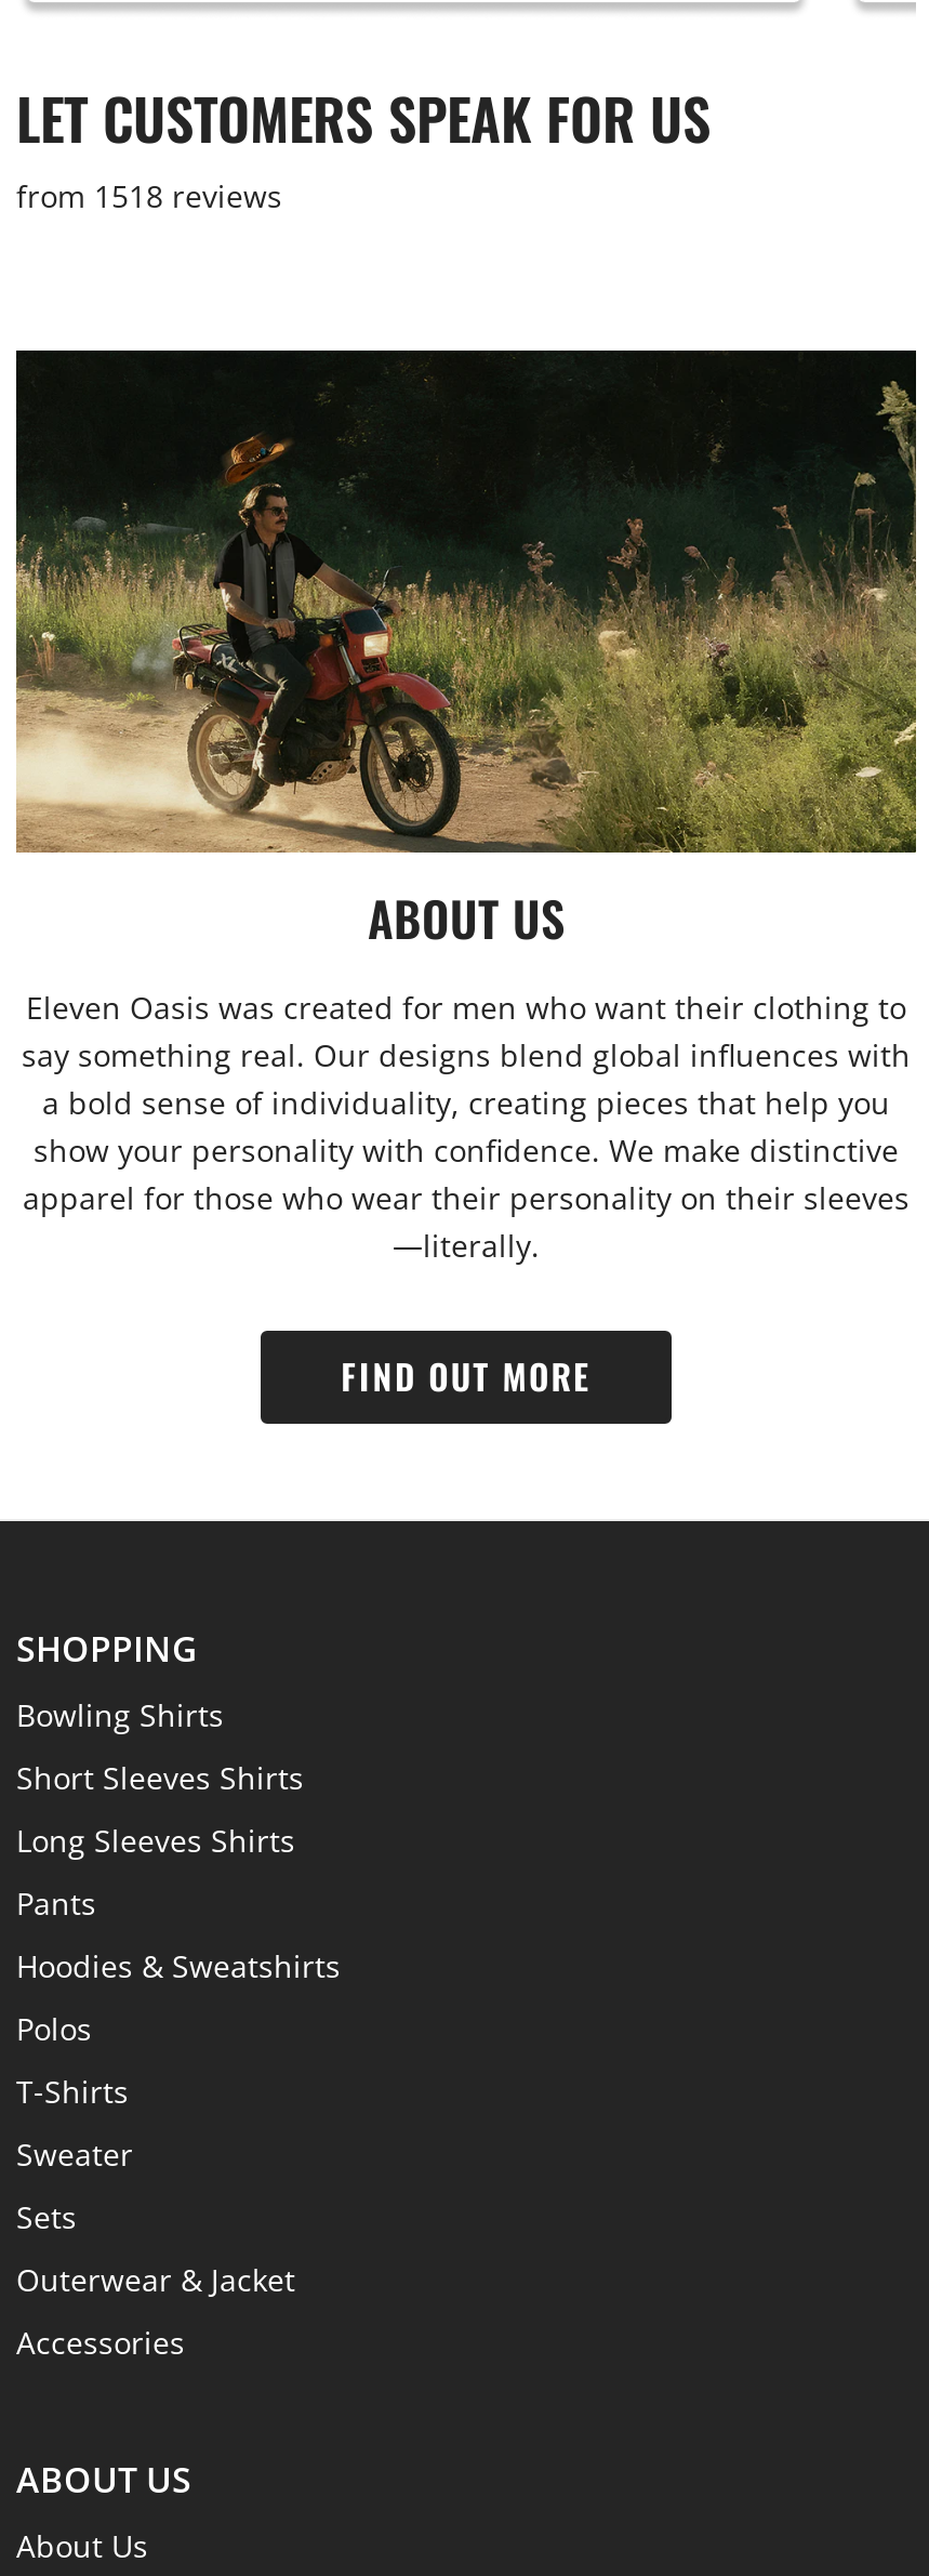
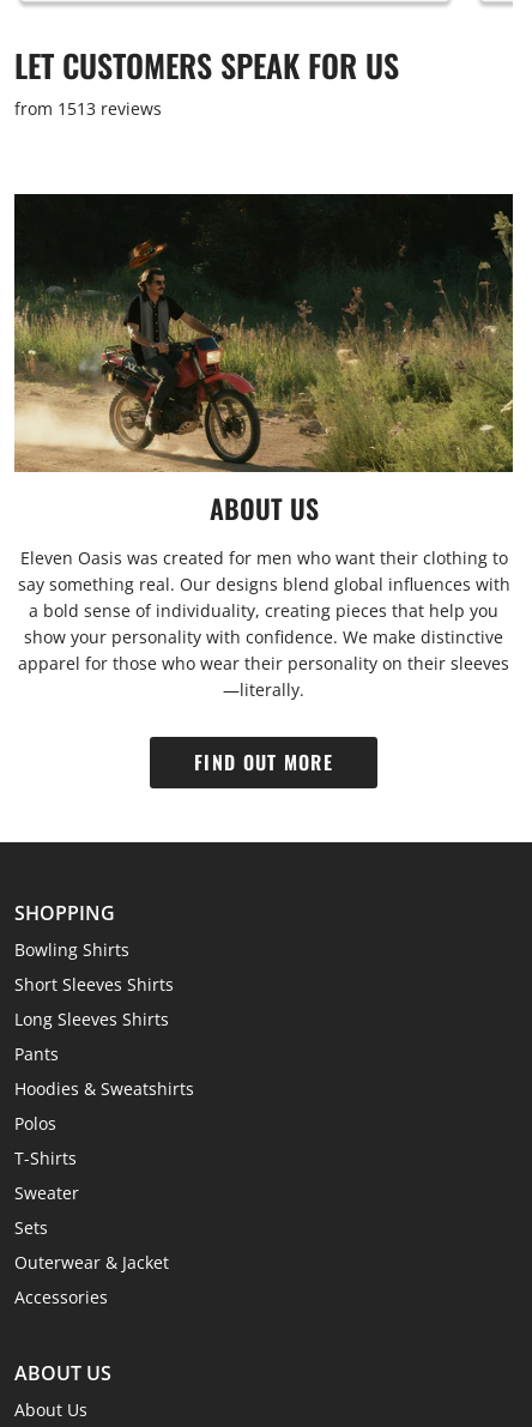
[16,176,282,217] from 1518 reviews -> [14,97,162,120] from 1513 reviews

